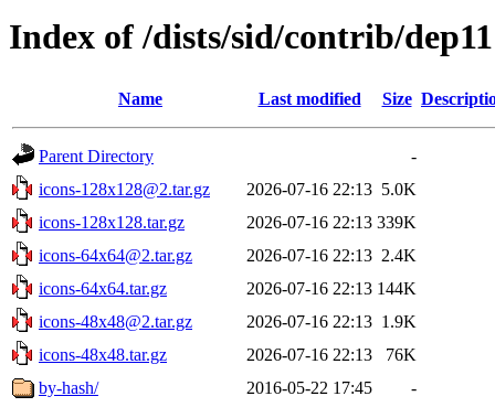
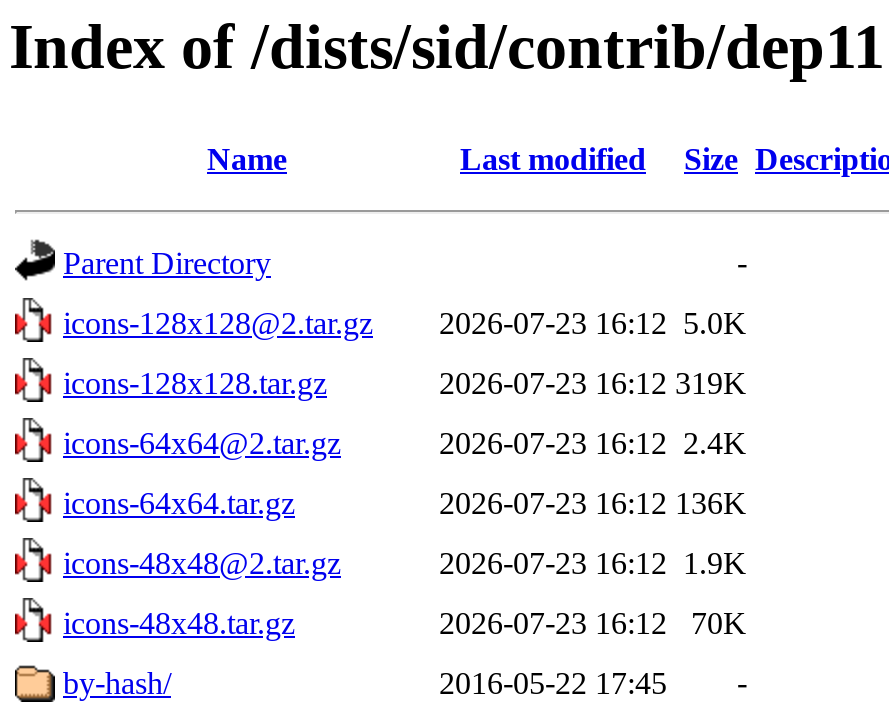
[39,180,417,198] icons-128x128@2.tar.gz 2026-07-16 22:13 5.0K -> [63,306,747,340] icons-128x128@2.tar.gz 2026-07-23 16:12 5.0K
[246,213,417,232] 2026-07-16 22:13 339K -> [439,366,747,400] 2026-07-23 16:12 319K
[246,246,417,265] 2026-07-16 22:13 2.4K -> [439,426,747,460] 2026-07-23 16:12 2.4K
[246,279,417,298] 2026-07-16 22:13 144K -> [439,486,747,520] 2026-07-23 16:12 136K
[246,312,417,331] 2026-07-16 22:13 1.9K -> [439,546,747,580] 2026-07-23 16:12 1.9K
[246,345,417,364] 2026-07-16 22:13 | 76K -> [439,606,747,640] 2026-07-23 16:12 | 70K

